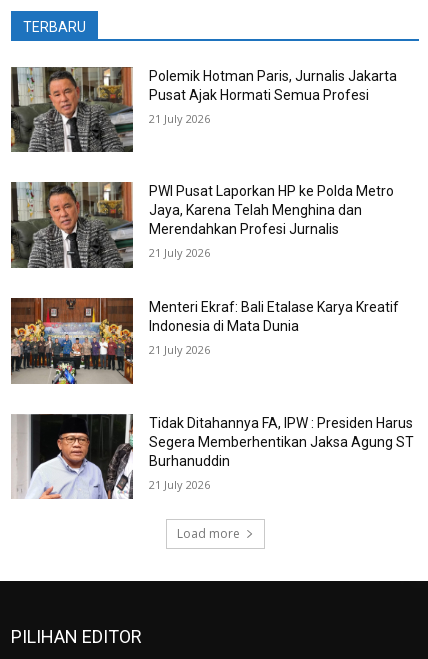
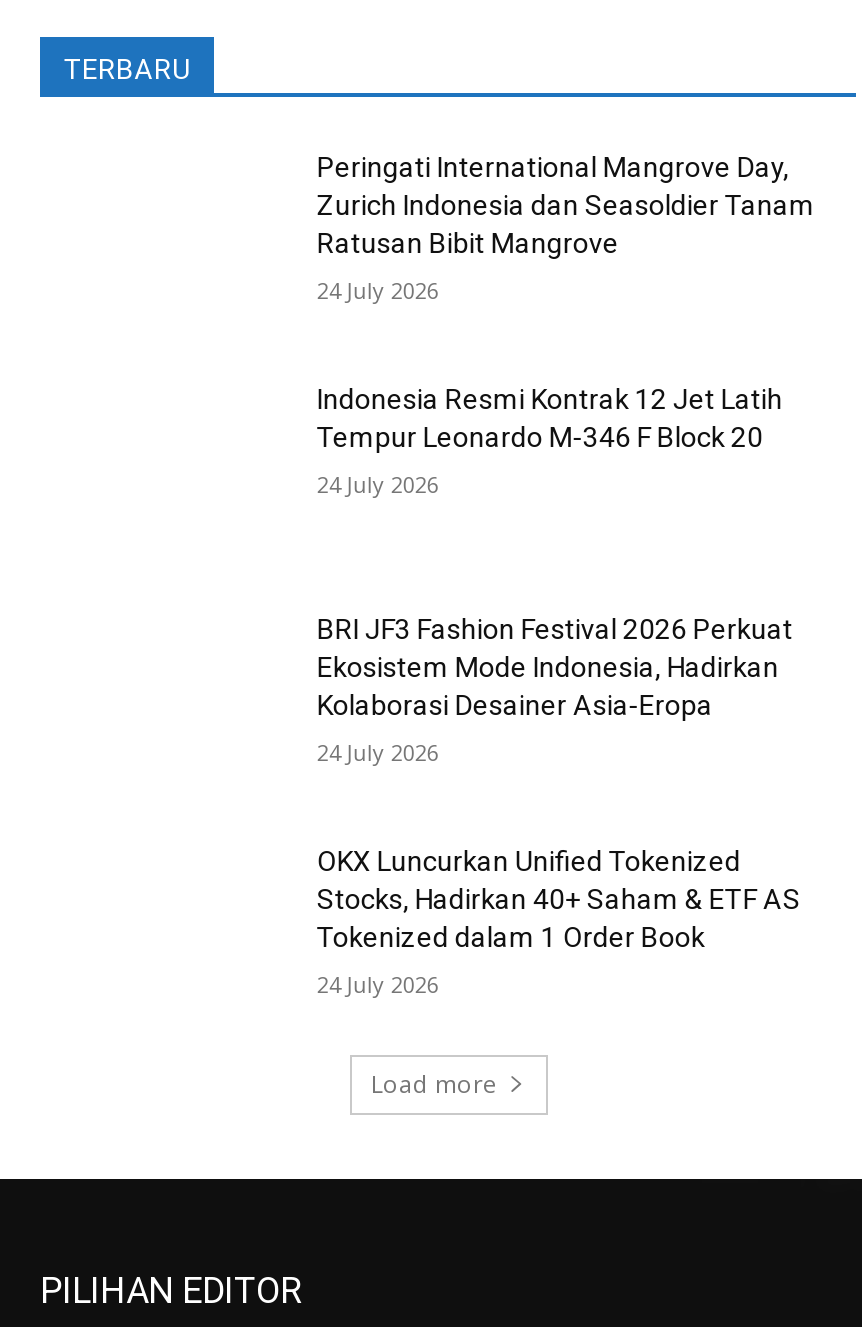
[10,66,134,153] [image] -> none
[149,68,397,103] Polemik Hotman Paris, Jurnalis Jakarta | Pusat Ajak Hormati Semua Profesi -> [317,152,815,260] Peringati International Mangrove Day, | Zurich Indonesia dan Seasoldier Tanam | Ratusan Bibit Mangrove
[149,111,210,126] 21 July 2026 -> [317,276,439,306] 24 July 2026
[10,181,134,269] [image] -> none
[149,183,394,237] PWI Pusat Laporkan HP ke Polda Metro | Jaya, Karena Telah Menghina dan | Merendahkan Profesi Jurnalis -> [317,383,783,453] Indonesia Resmi Kontrak 12 Jet Latih | Tempur Leonardo M-346 F Block 20
[149,245,210,260] 21 July 2026 -> [317,469,439,499] 24 July 2026
[10,297,134,385] [image] -> none
[149,299,399,334] Menteri Ekraf: Bali Etalase Karya Kreatif | Indonesia di Mata Dunia -> [317,614,793,722] BRI JF3 Fashion Festival 2026 Perkuat | Ekosistem Mode Indonesia, Hadirkan | Kolaborasi Desainer Asia-Eropa
[149,342,210,357] 21 July 2026 -> [317,738,439,768] 24 July 2026
[11,413,134,500] [image] -> none
[149,415,414,469] Tidak Ditahannya FA, IPW : Presiden Harus | Segera Memberhentikan Jaksa Agung ST | Burhanuddin -> [317,846,801,954] OKX Luncurkan Unified Tokenized | Stocks, Hadirkan 40+ Saham & ETF AS | Tokenized dalam 1 Order Book
[149,477,210,492] 21 July 2026 -> [317,970,439,1000] 24 July 2026

